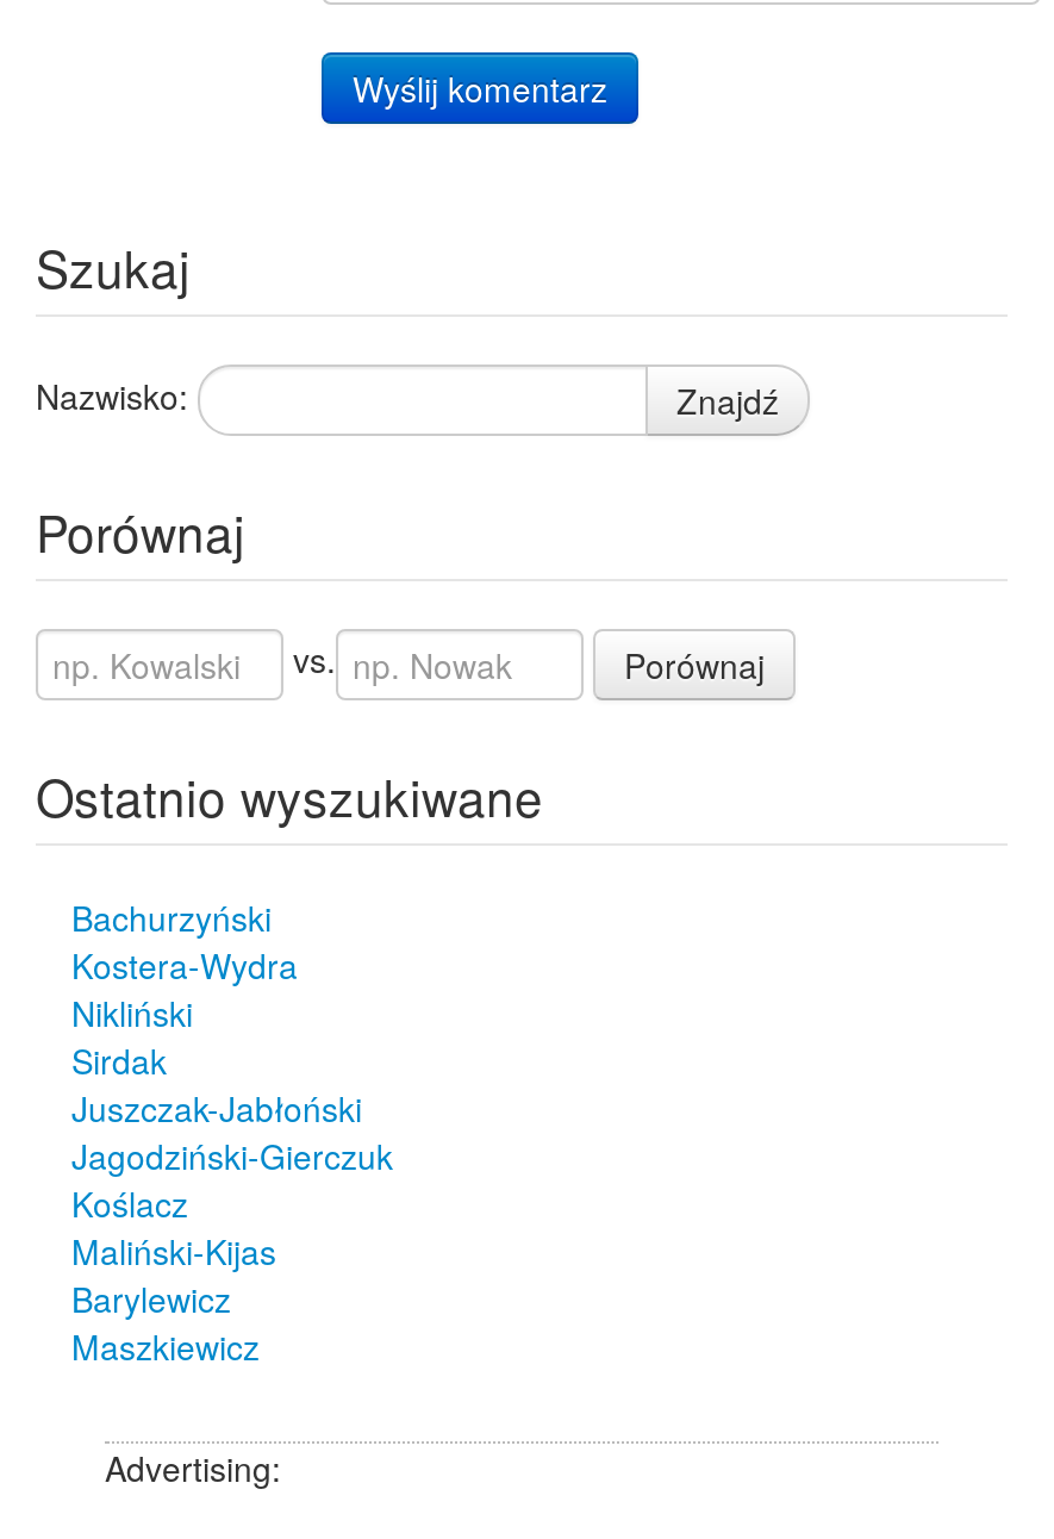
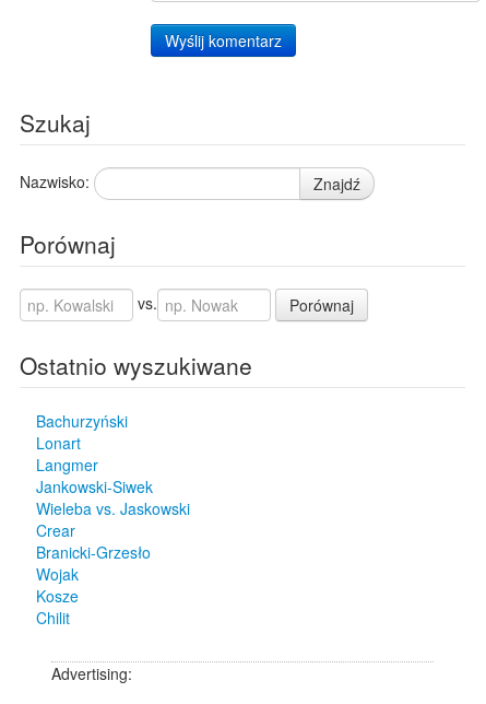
[71,941,393,1370] Kostera-Wydra | Nikliński | Sirdak | Juszczak-Jabłoński | Jagodziński-Gierczuk | Koślacz | Maliński-Kijas | Barylewicz | Maszkiewicz -> [36,432,190,629] Lonart | Langmer | Jankowski-Siwek | Wieleba vs. Jaskowski | Crear | Branicki-Grzesło | Wojak | Kosze | Chilit

